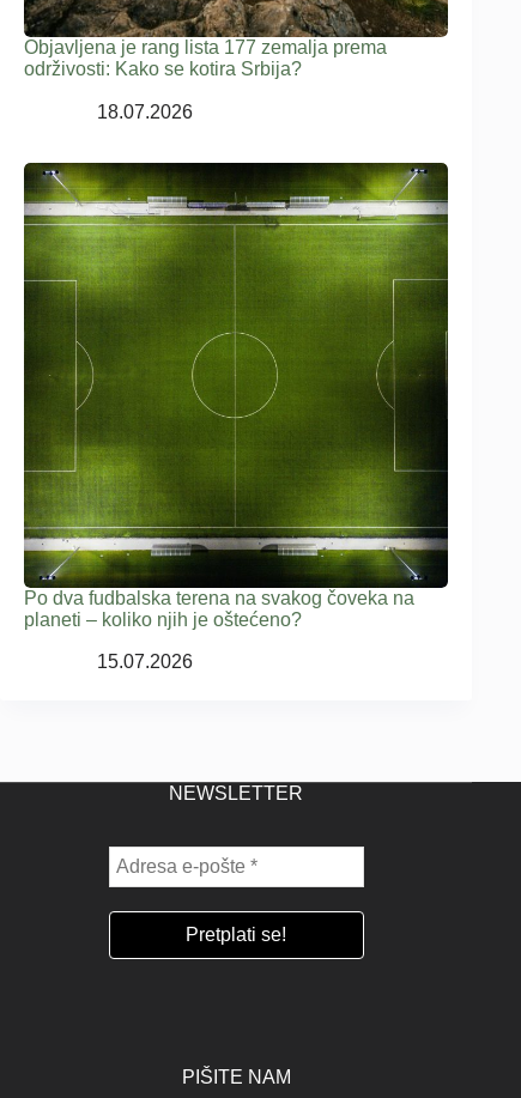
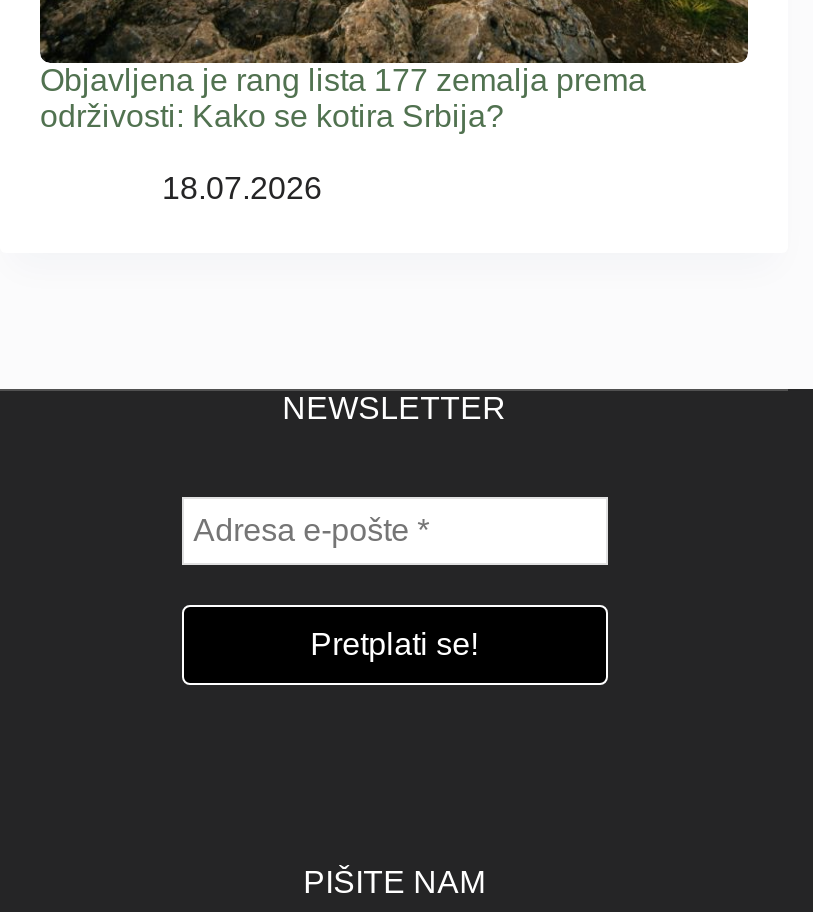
[24,162,449,672] [image] | Po dva fudbalska terena na svakog čoveka na | planeti – koliko njih je oštećeno? | 15.07.2026 -> none

